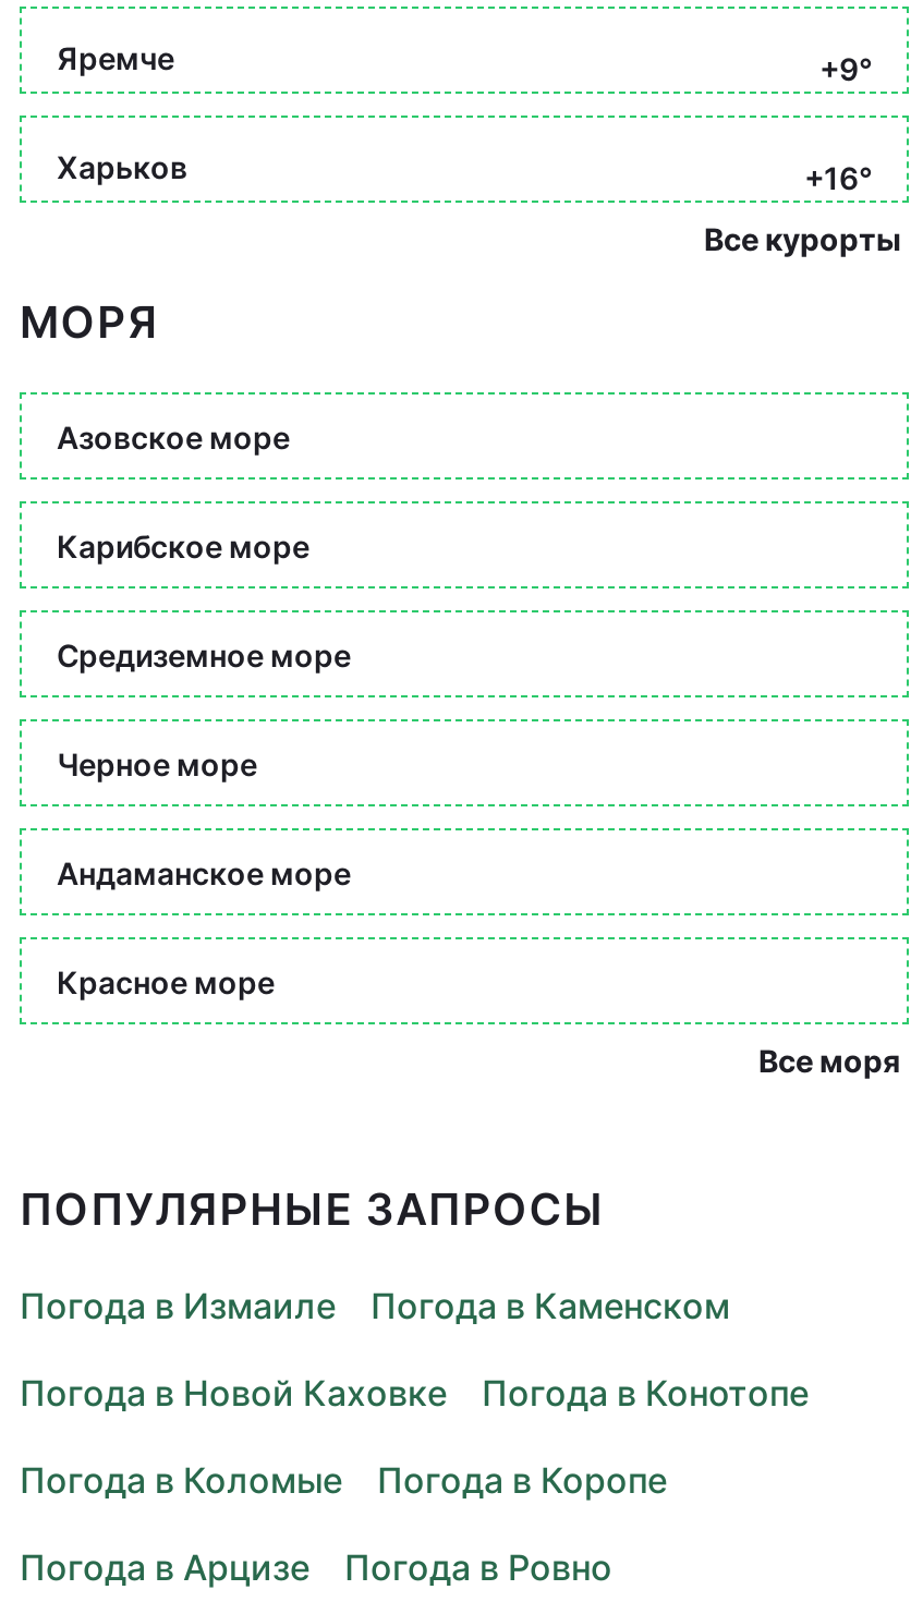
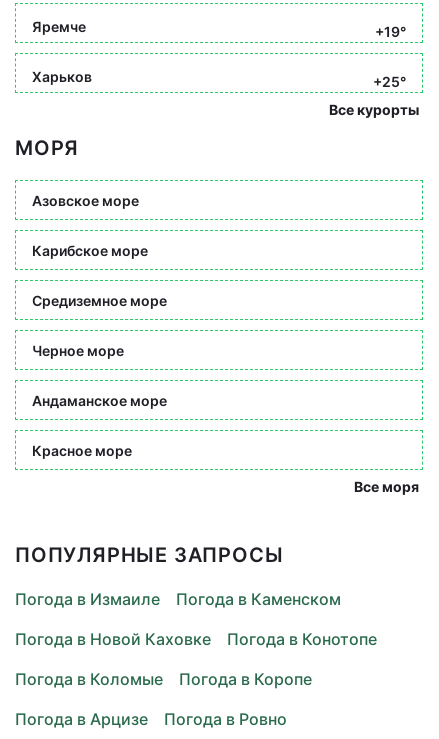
[819,50,872,87] +9° -> [375,23,406,40] +19°
[804,159,872,196] +16° -> [373,73,406,90] +25°

